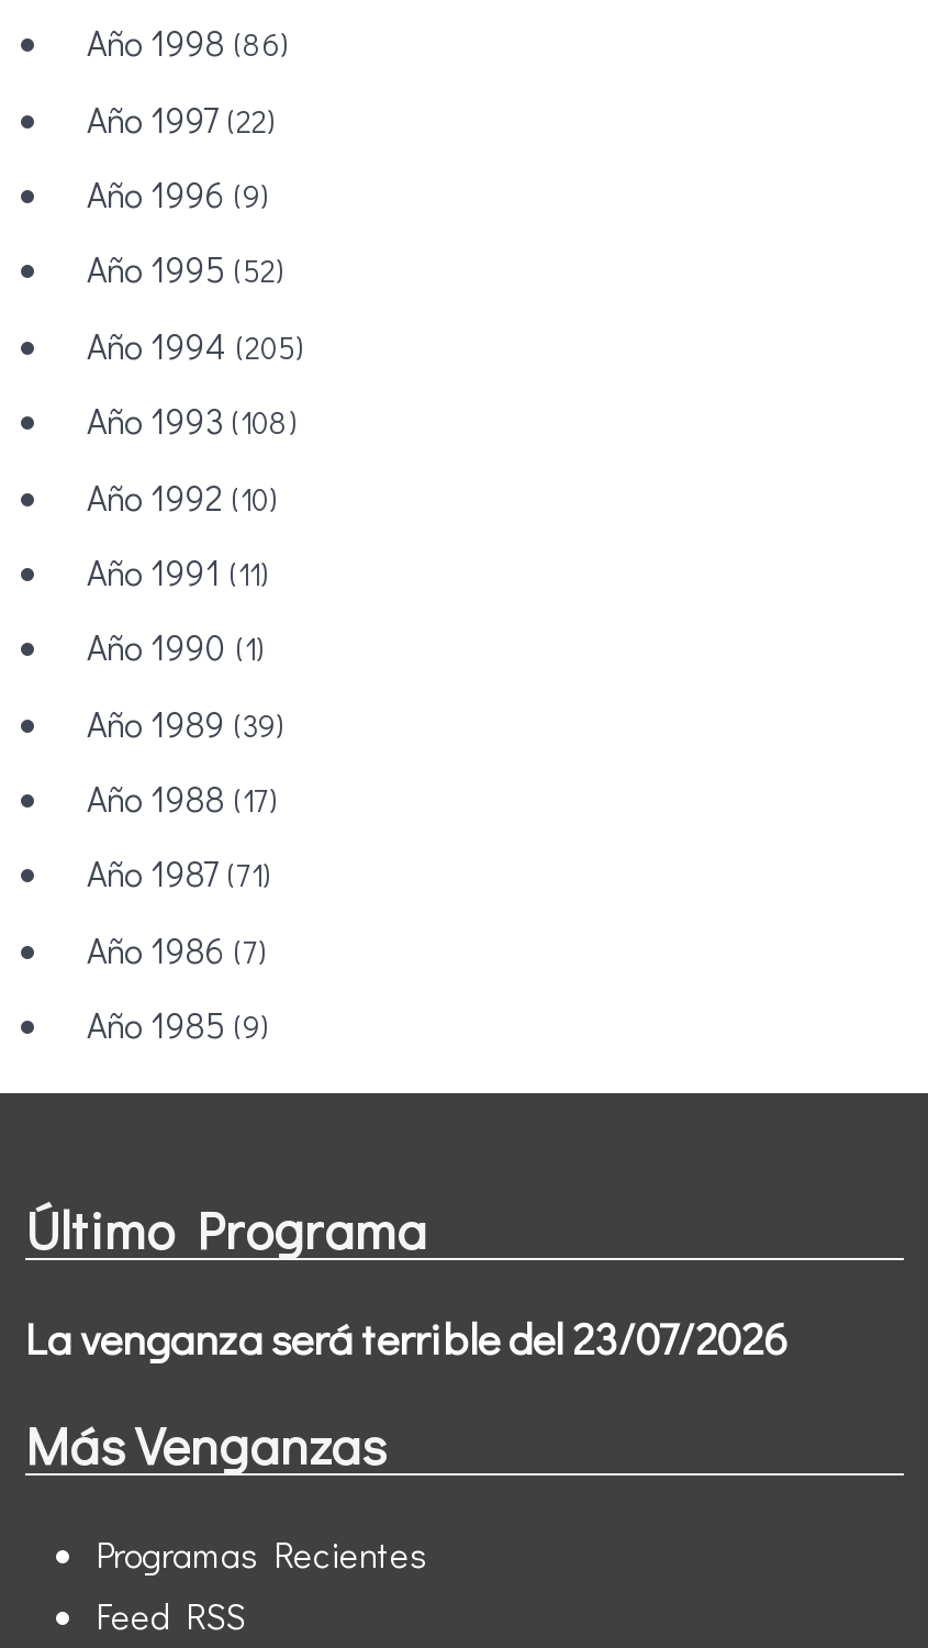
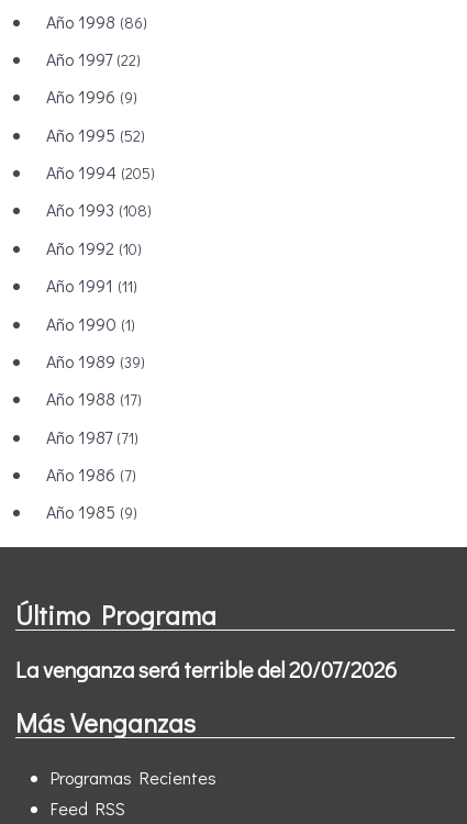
[25,1309,787,1366] La venganza será terrible del 23/07/2026 -> [15,654,397,683] La venganza será terrible del 20/07/2026

